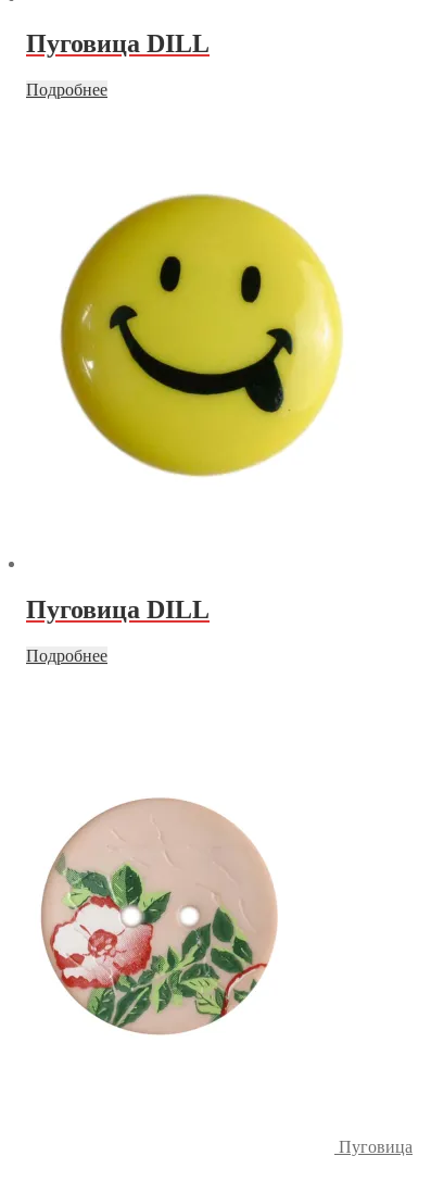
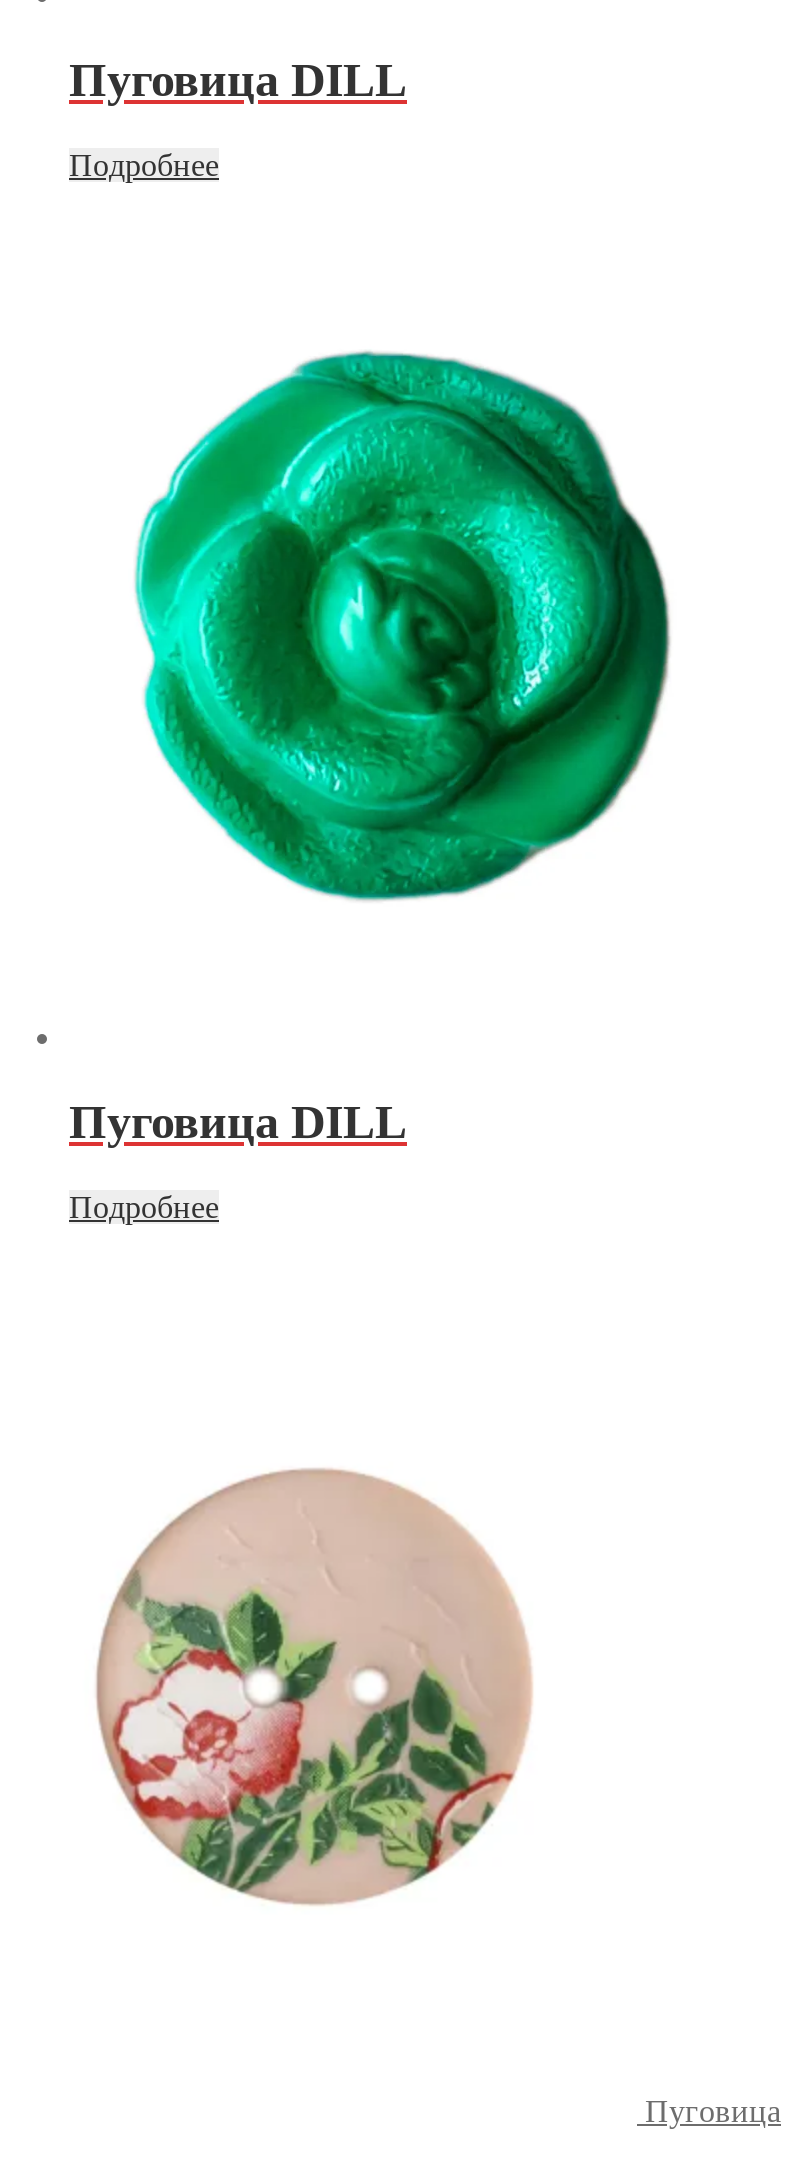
[60,191,352,489] [image] -> [133,350,671,902] [image]

